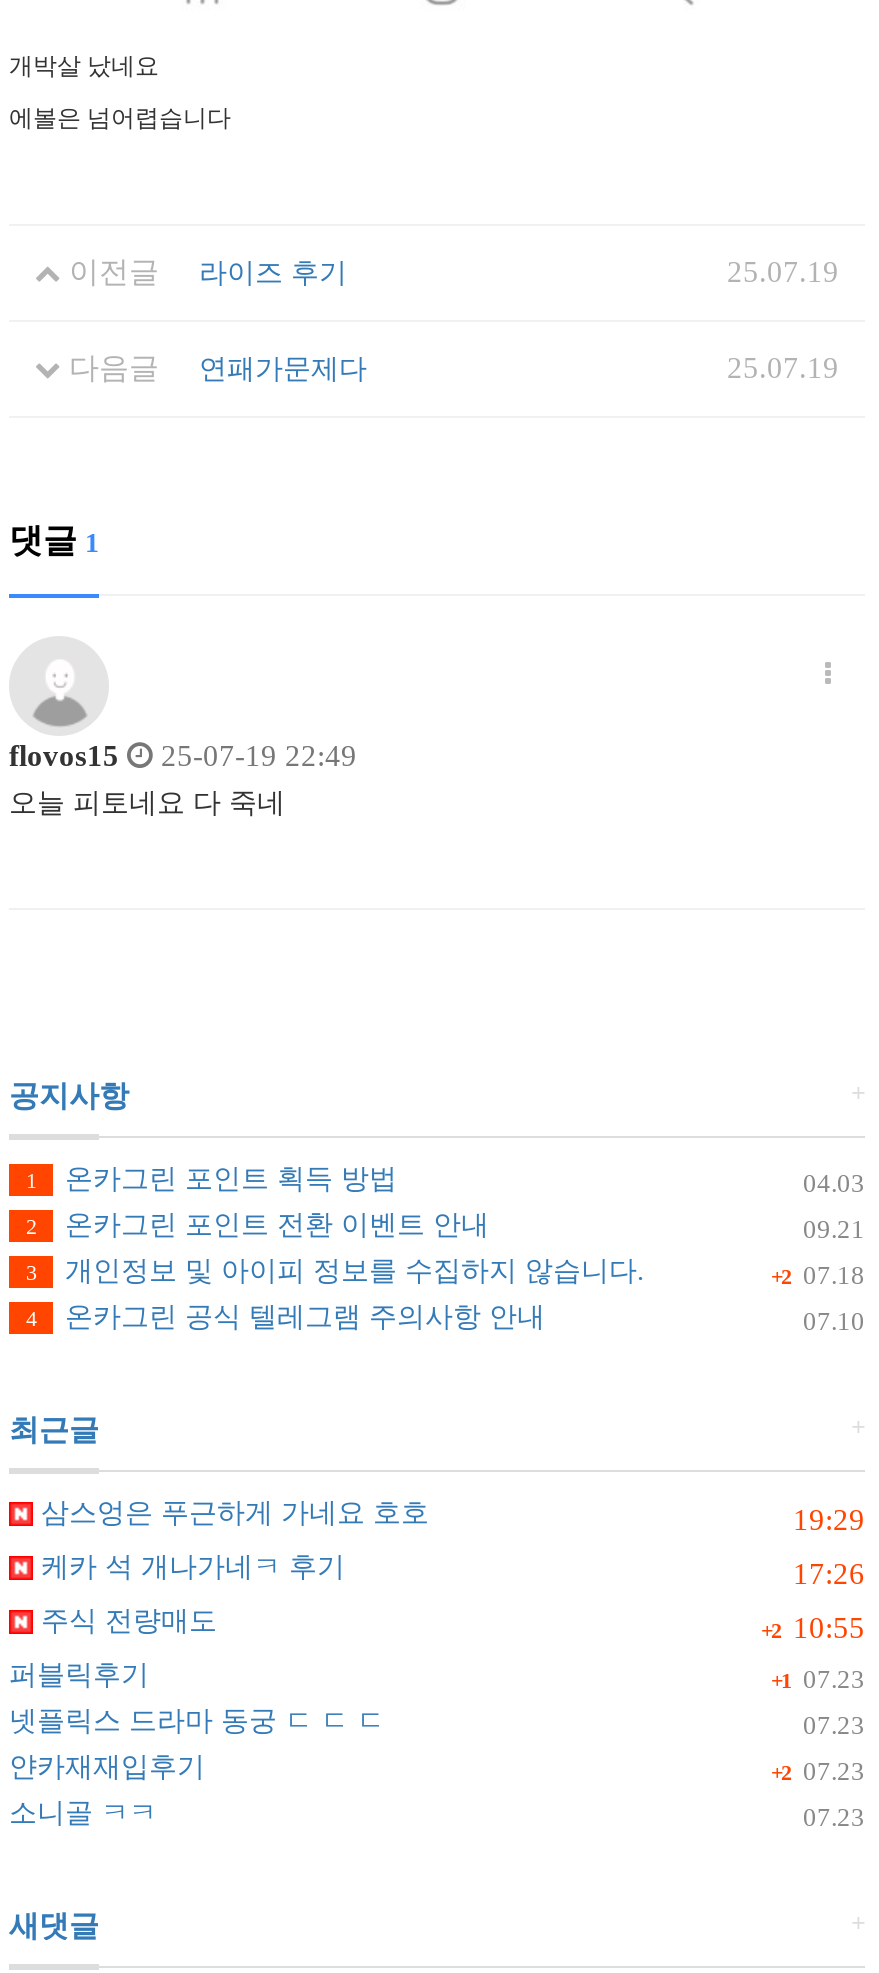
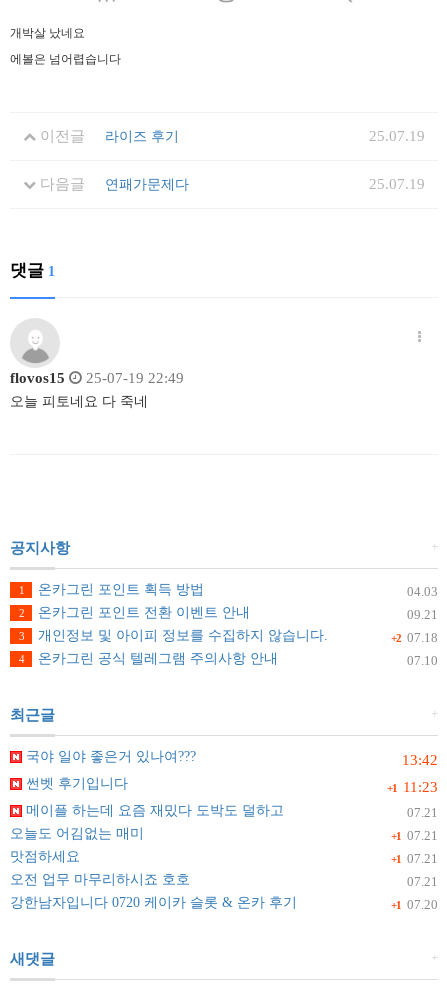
[33,1498,865,1536] 19:29 | 삼스엉은 푸근하게 가네요 호호 -> [22,749,438,768] 13:42 | 국야 일야 좋은거 있나여???
[33,1552,865,1590] 17:26 | 케카 석 개나가네ㅋ 후기 -> [22,776,438,795] +1 11:23 | 썬벳 후기입니다
[33,1606,865,1644] +2 10:55 | 주식 전량매도 -> [22,803,438,820] 07.21 | 메이플 하는데 요즘 재밌다 도박도 덜하고
[9,1660,865,1694] +1 07.23 | 퍼블릭후기 -> [10,826,438,843] +1 07.21 | 오늘도 어김없는 매미
[9,1706,865,1740] 07.23 | 넷플릭스 드라마 동궁 ㄷ ㄷ ㄷ -> [10,849,438,866] +1 07.21 | 맛점하세요
[9,1752,865,1786] +2 07.23 | 얀카재재입후기 -> [10,872,438,889] 07.21 | 오전 업무 마무리하시죠 호호
[9,1798,865,1832] 07.23 | 소니골 ㅋㅋ -> [10,895,438,912] +1 07.20 | 강한남자입니다 0720 케이카 슬롯 & 온카 후기

